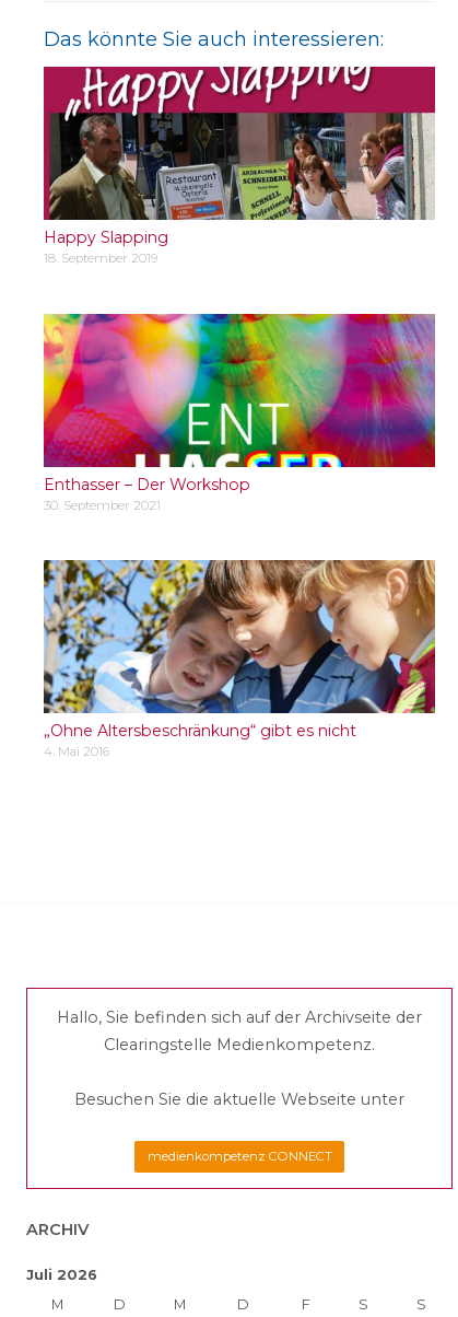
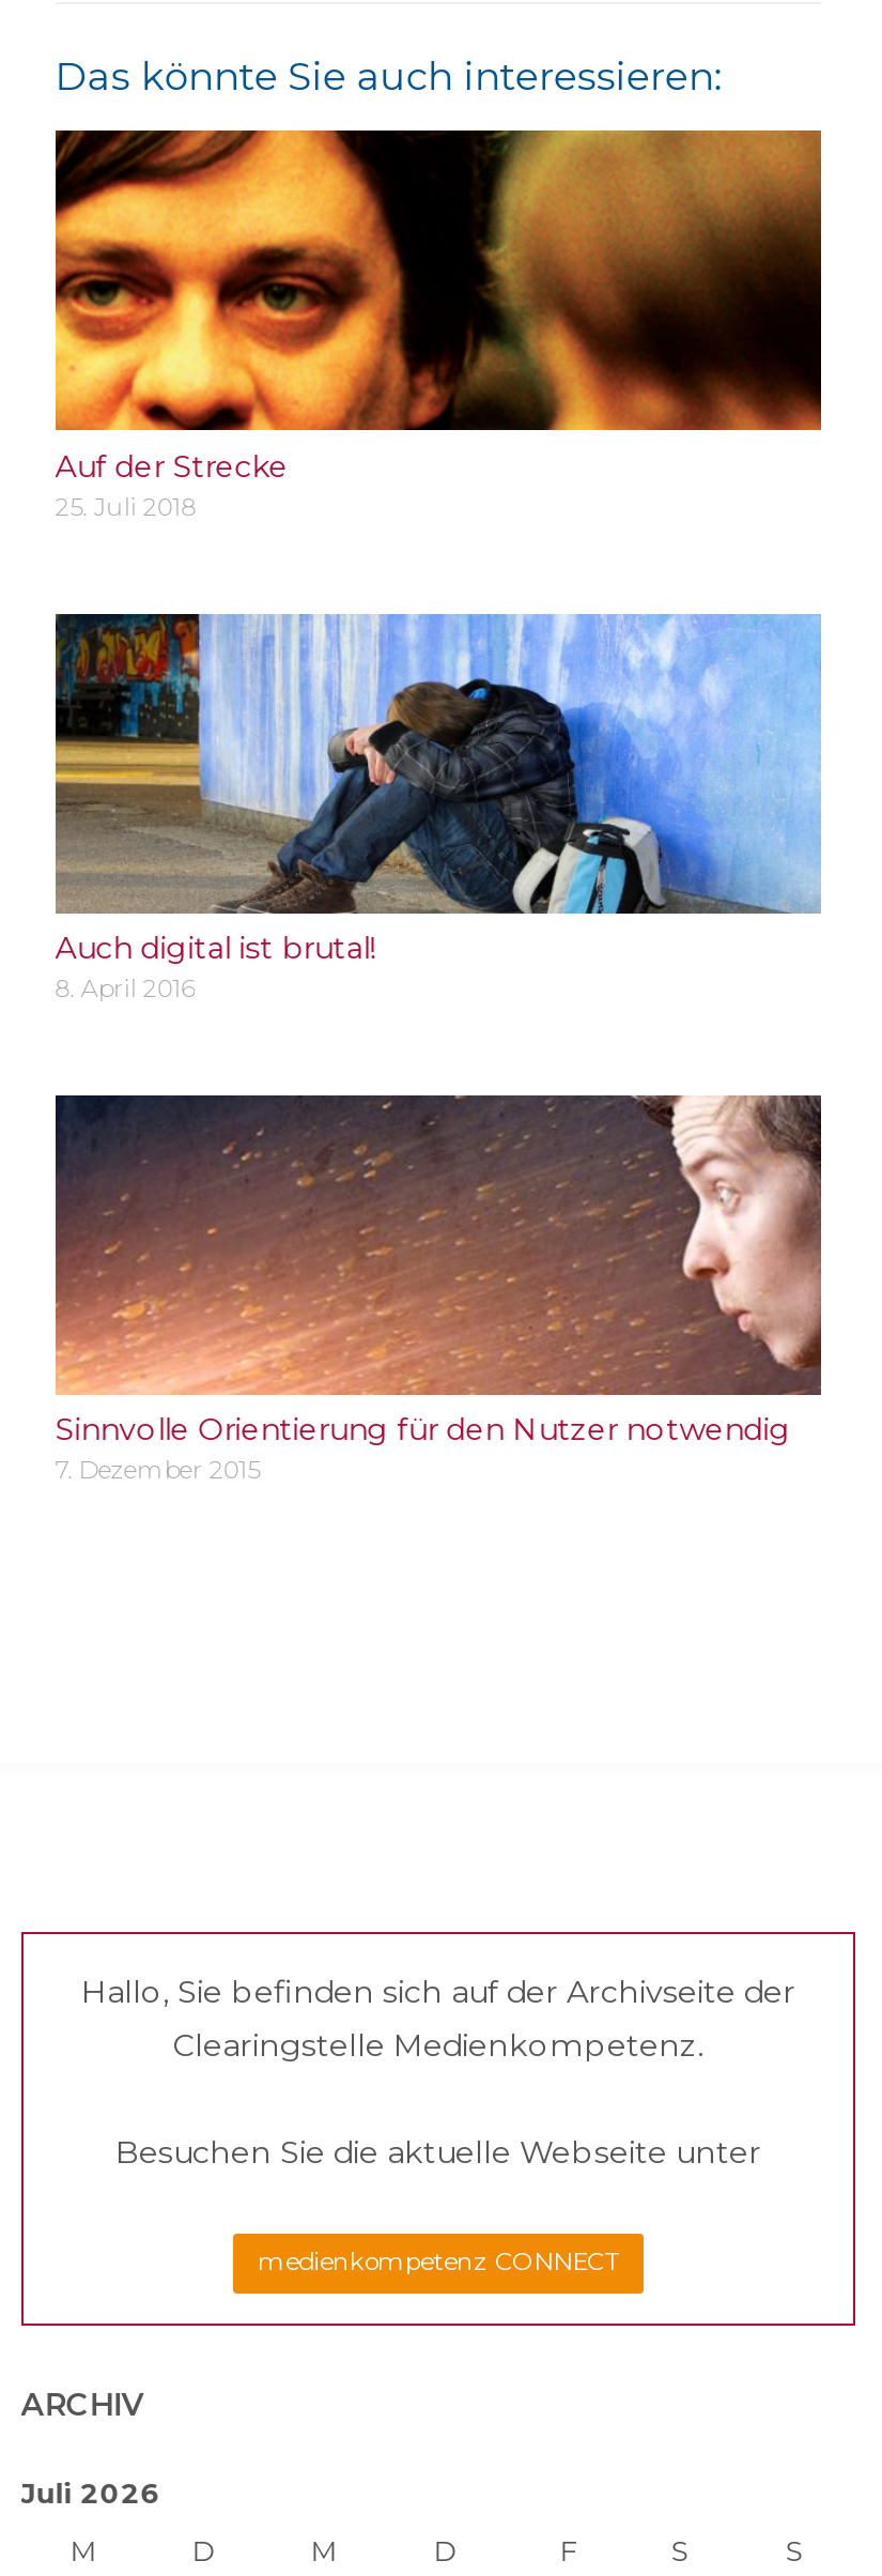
[43,66,435,266] [image] | Happy Slapping | 18. September 2019 -> [53,128,823,521] [image] | Auf der Strecke | 25. Juli 2018
[43,313,436,513] [image] | Enthasser – Der Workshop | 30. September 2021 -> [53,612,821,1003] [image] | Auch digital ist brutal! | 8. April 2016
[43,559,436,759] [image] | „Ohne Altersbeschränkung“ gibt es nicht | 4. Mai 2016 -> [53,1093,823,1485] [image] | Sinnvolle Orientierung für den Nutzer notwendig | 7. Dezember 2015

